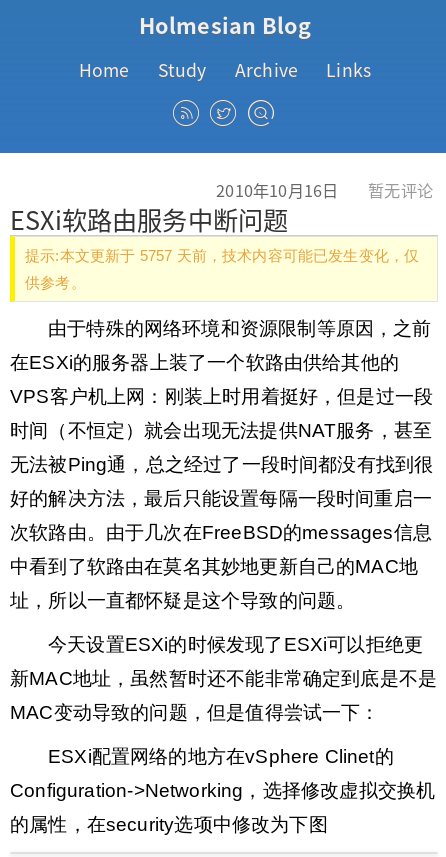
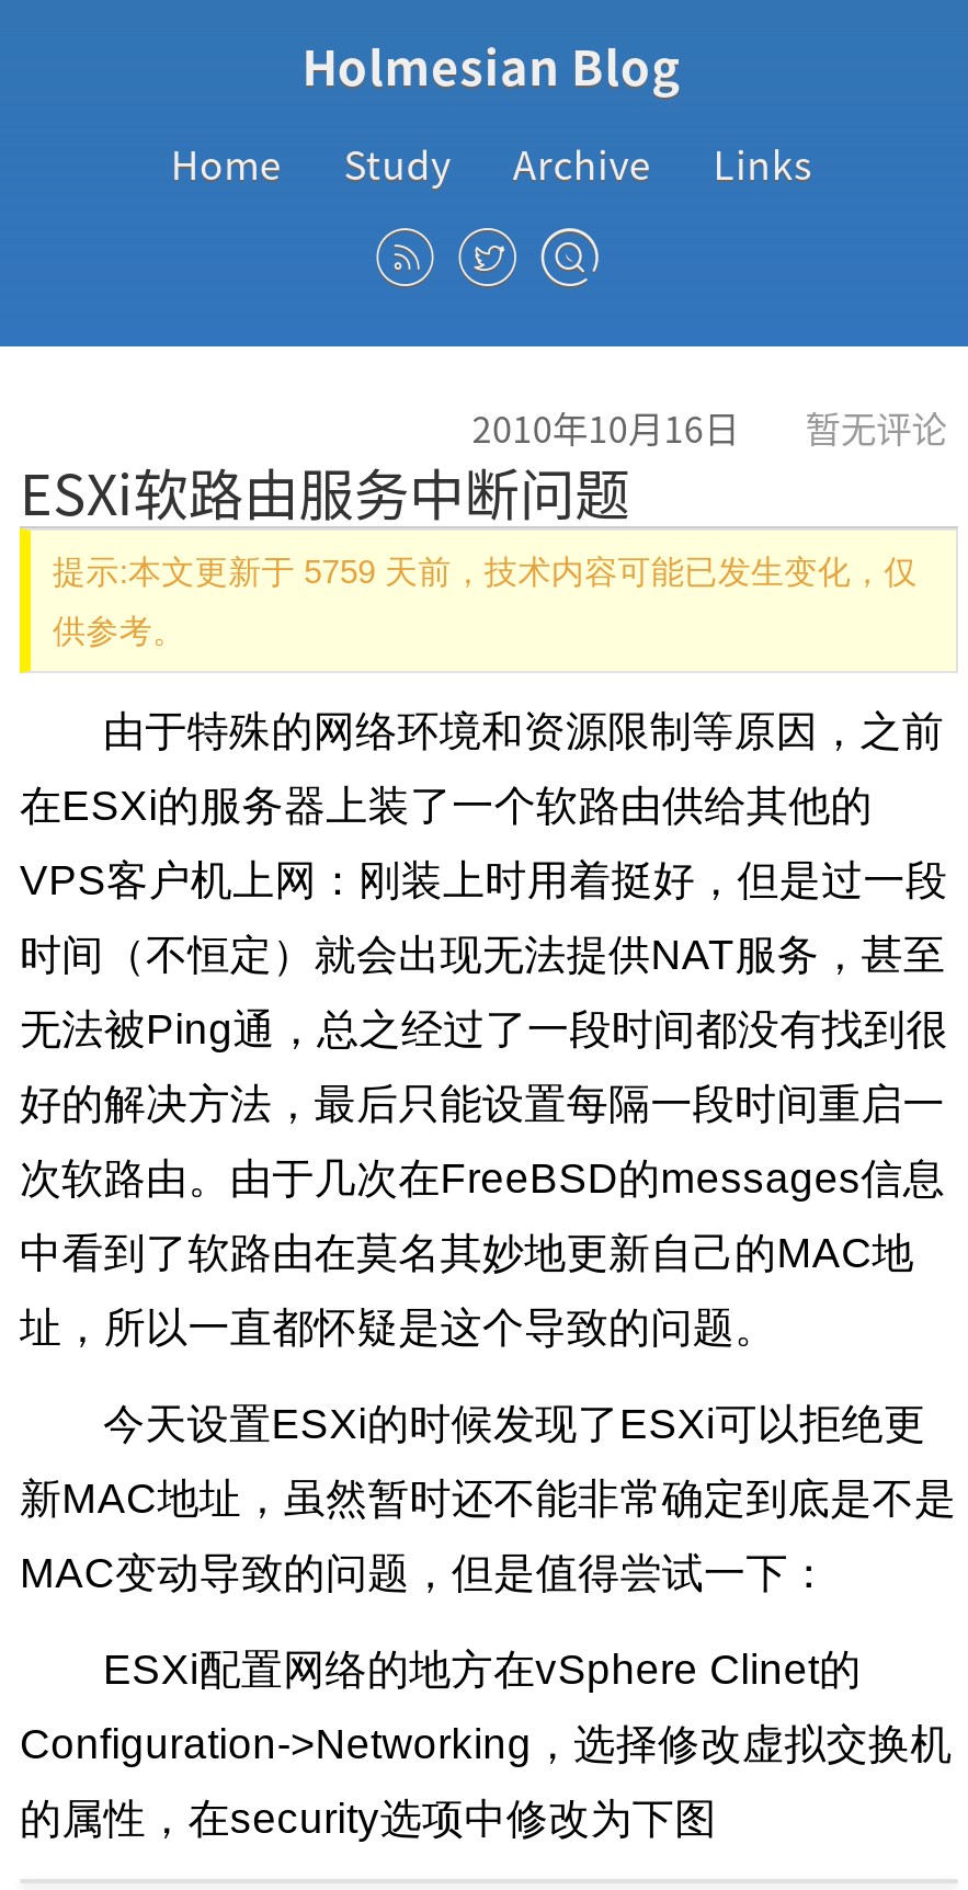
[25,247,419,264] 提示:本文更新于 5757 天前，技术内容可能已发生变化，仅 -> [53,553,917,590] 提示:本文更新于 5759 天前，技术内容可能已发生变化，仅

